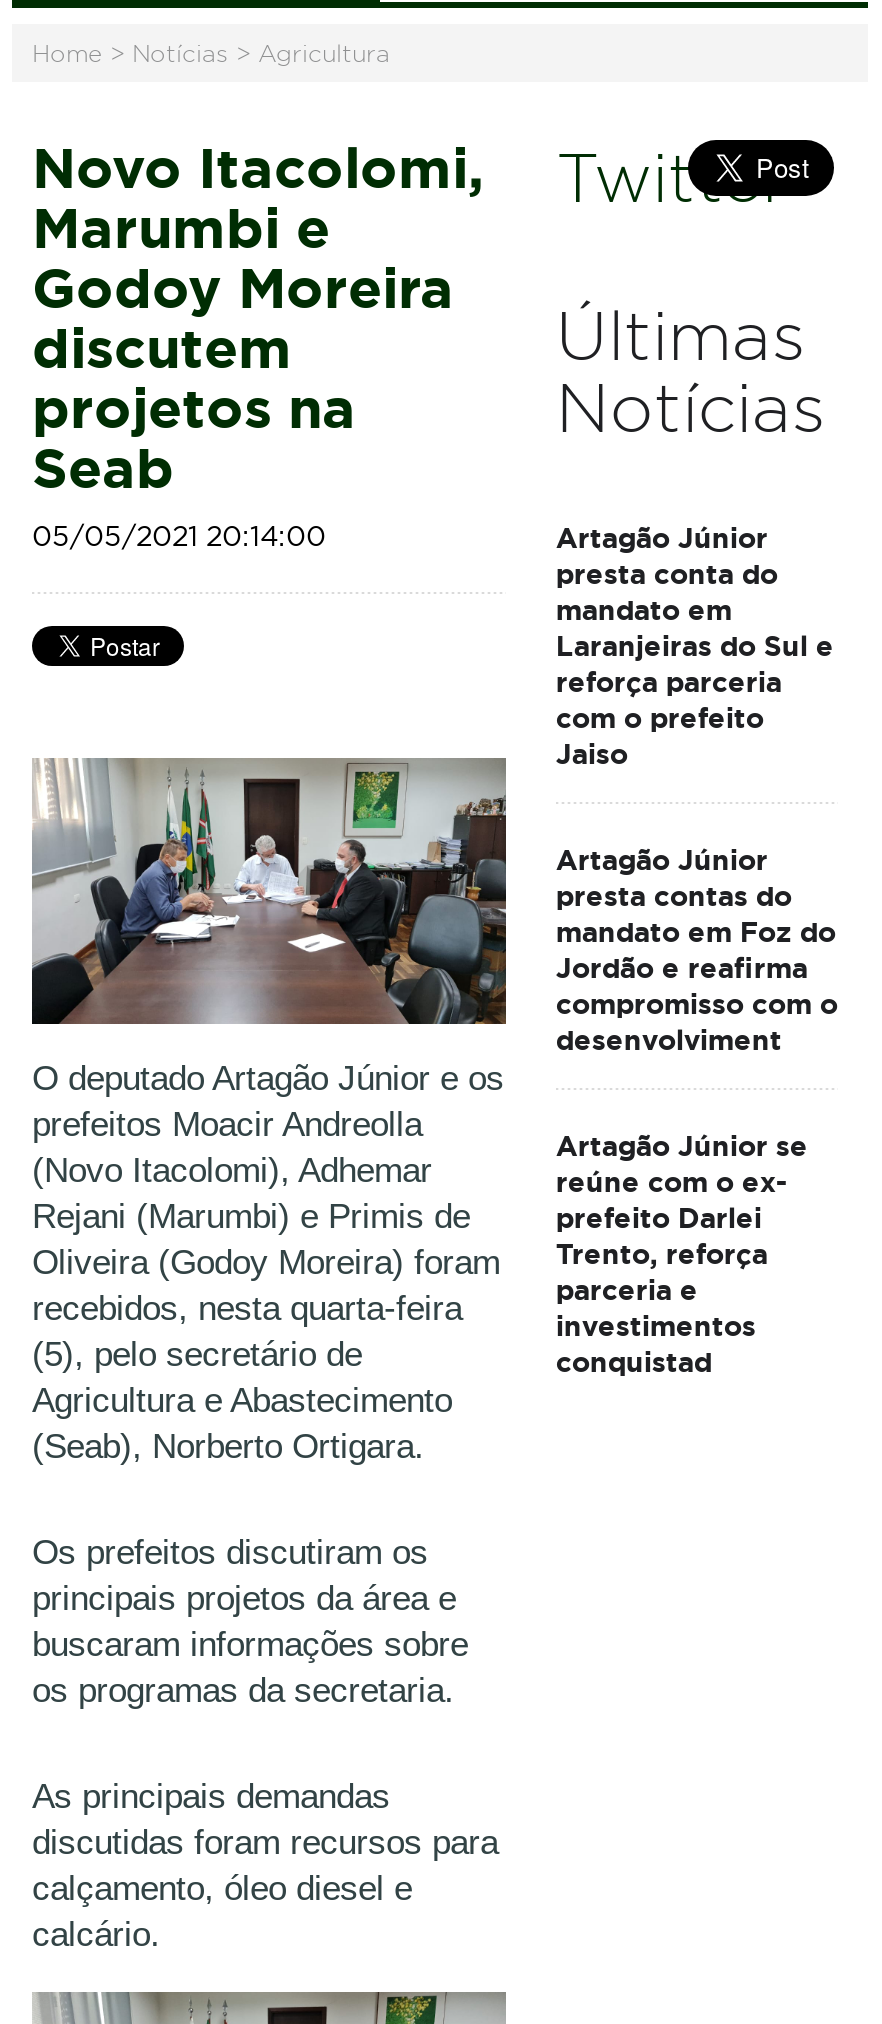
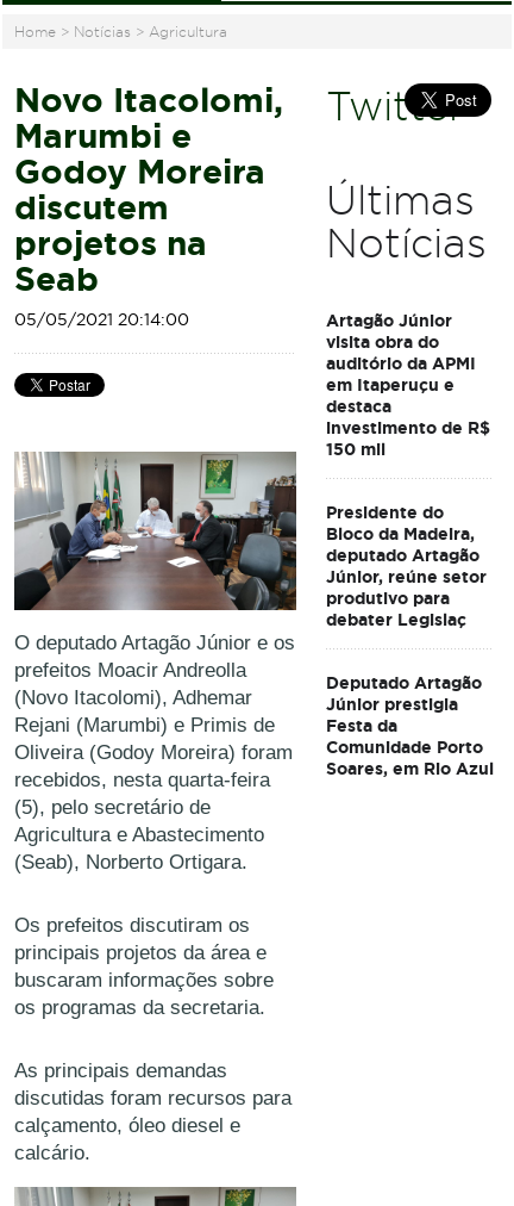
[556,556,834,772] presta conta do | mandato em | Laranjeiras do Sul e | reforça parceria | com o prefeito | Jaiso -> [326,331,490,460] visita obra do | auditório da APMI | em Itaperuçu e | destaca | investimento de R$ | 150 mil
[556,842,838,1058] Artagão Júnior | presta contas do | mandato em Foz do | Jordão e reafirma | compromisso com o | desenvolviment -> [326,502,486,630] Presidente do | Bloco da Madeira, | deputado Artagão | Júnior, reúne setor | produtivo para | debater Legislaç
[556,1128,808,1380] Artagão Júnior se | reúne com o ex- | prefeito Darlei | Trento, reforça | parceria e | investimentos | conquistad -> [326,672,494,779] Deputado Artagão | Júnior prestigia | Festa da | Comunidade Porto | Soares, em Rio Azul

